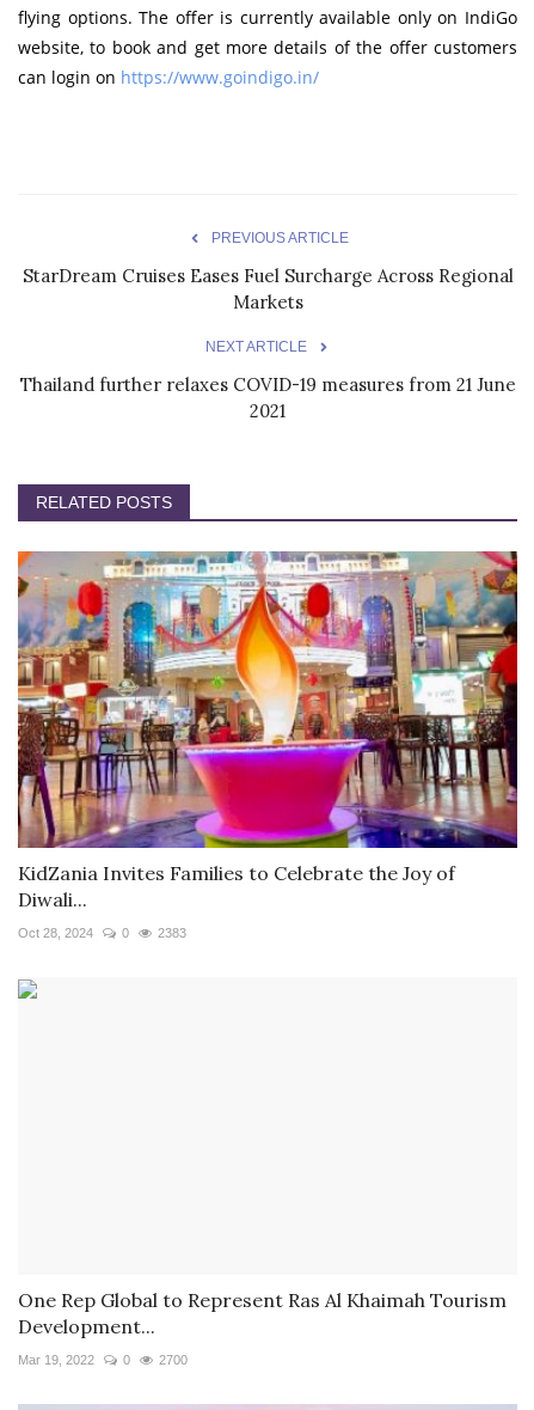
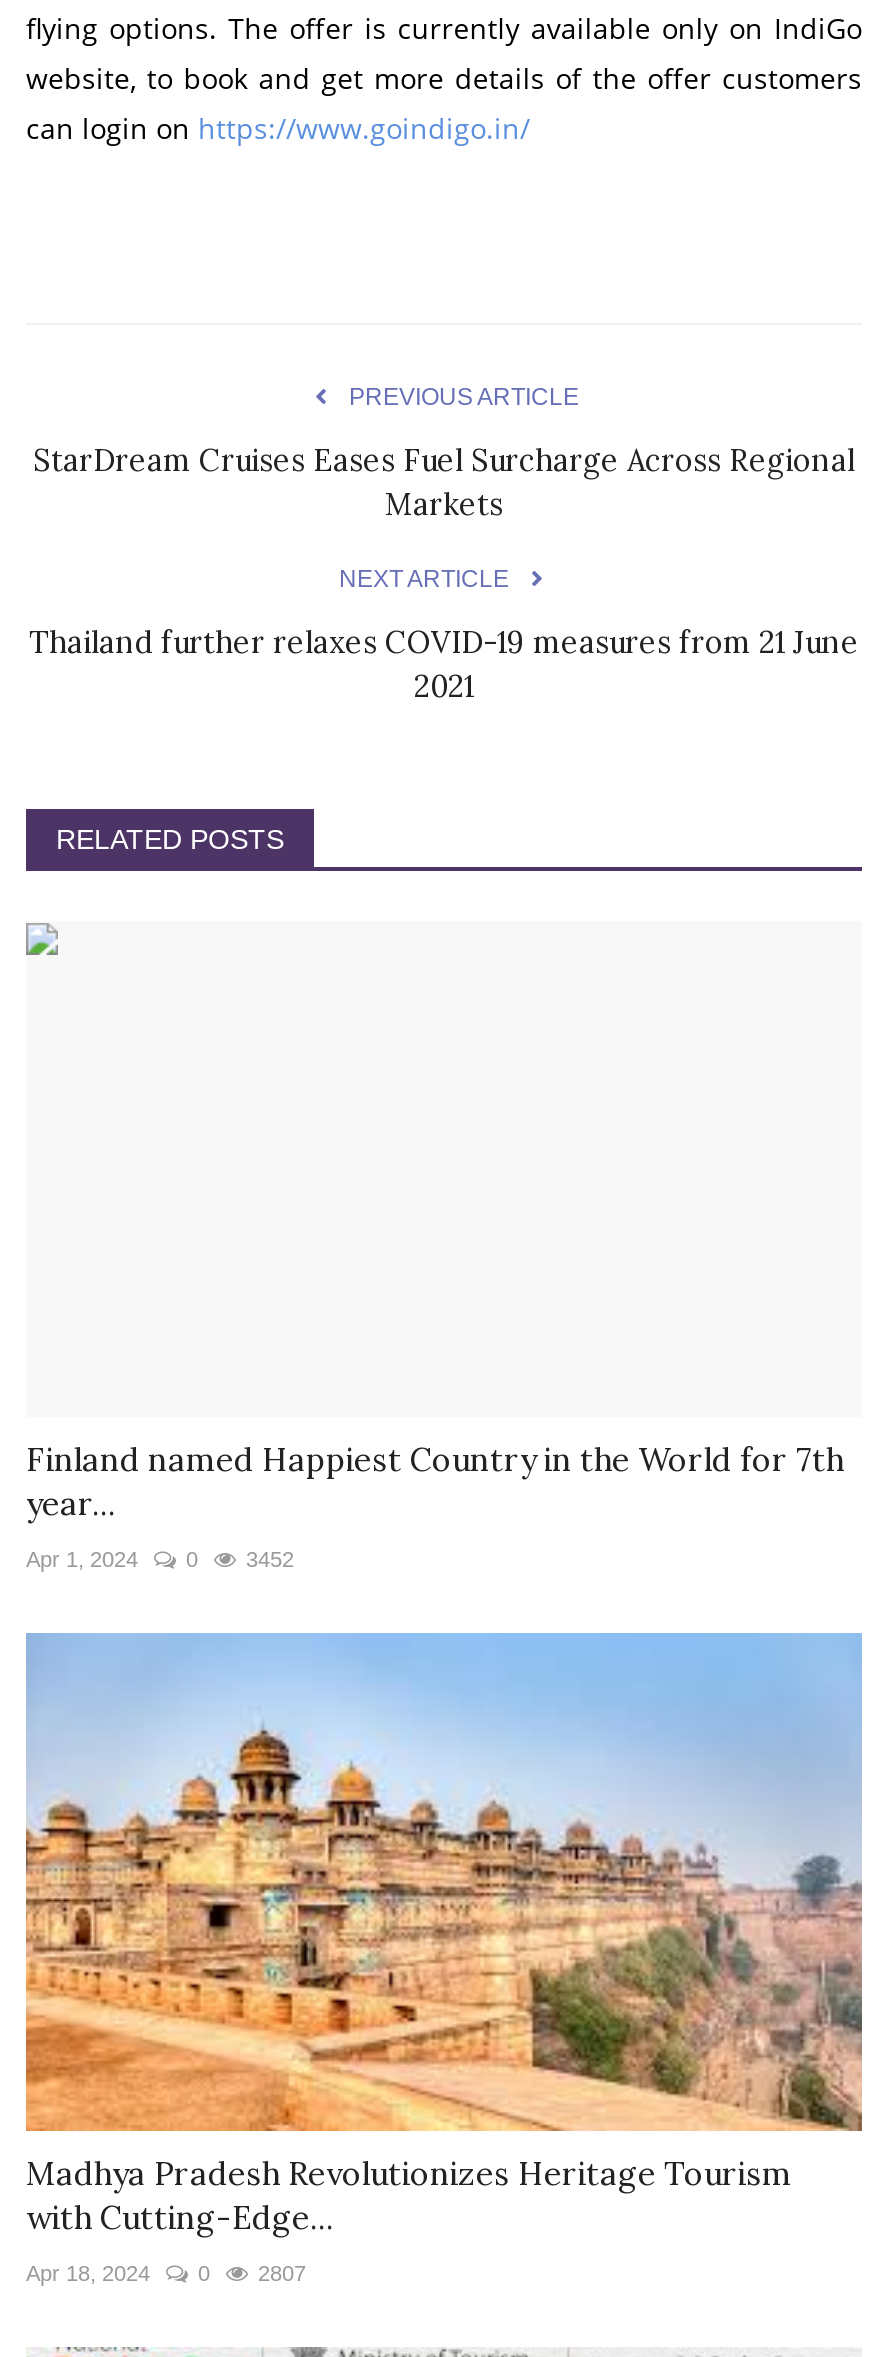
[17,550,518,849] [image] -> none
[18,862,455,912] KidZania Invites Families to Celebrate the Joy of | Diwali... -> [26,1440,844,1524] Finland named Happiest Country in the World for 7th | year...
[18,926,93,940] Oct 28, 2024 -> [26,1548,138,1572] Apr 1, 2024
[158,926,186,940] 2383 -> [246,1548,294,1572] 3452
none -> [24,1631,864,2133] [image]
[18,1288,507,1338] One Rep Global to Represent Ras Al Khaimah Tourism | Development... -> [26,2153,792,2237] Madhya Pradesh Revolutionizes Heritage Tourism | with Cutting-Edge...
[18,1353,94,1367] Mar 19, 2022 -> [26,2261,150,2285] Apr 18, 2024
[159,1353,188,1367] 2700 -> [258,2261,306,2285] 2807

